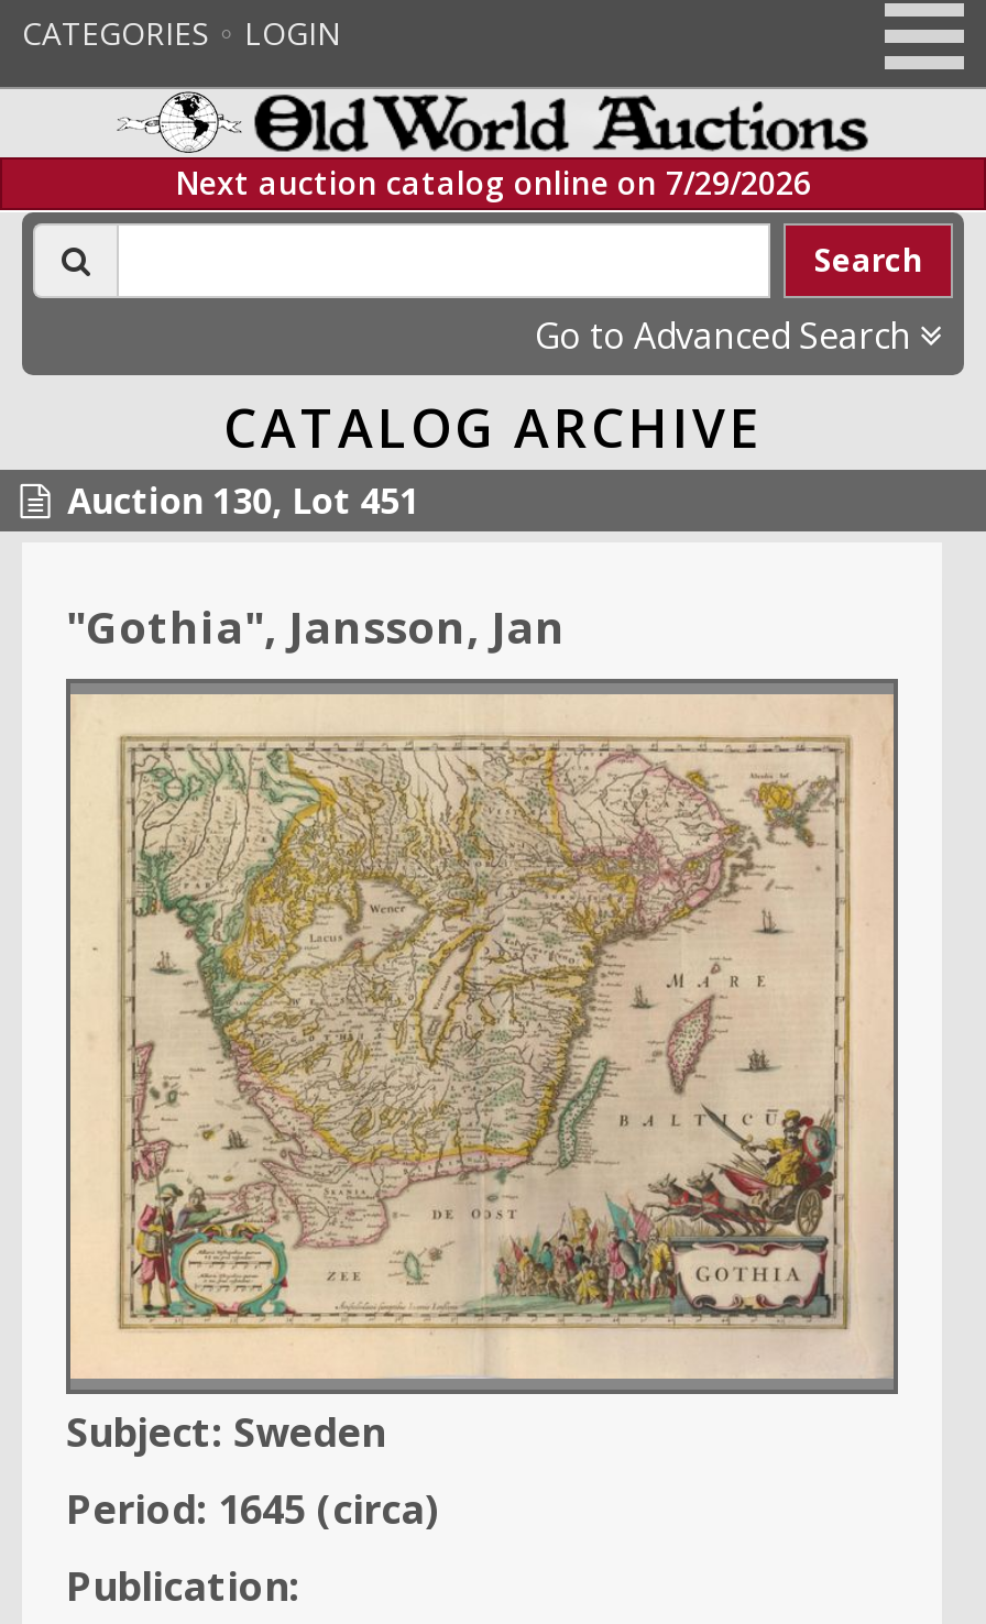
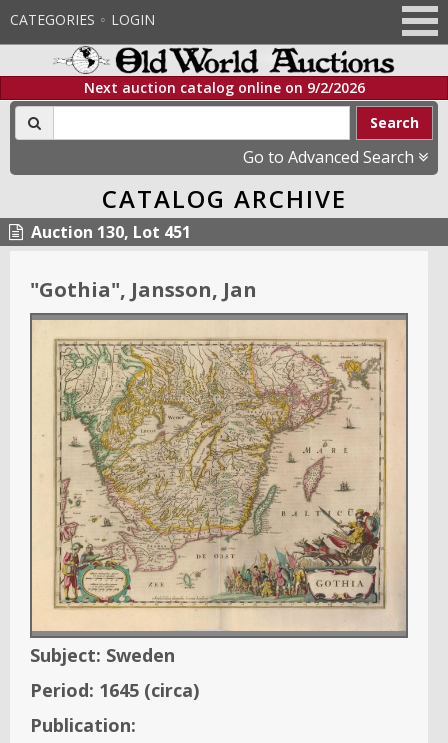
[175,162,811,204] Next auction catalog online on 7/29/2026 -> [83,78,364,97] Next auction catalog online on 9/2/2026

